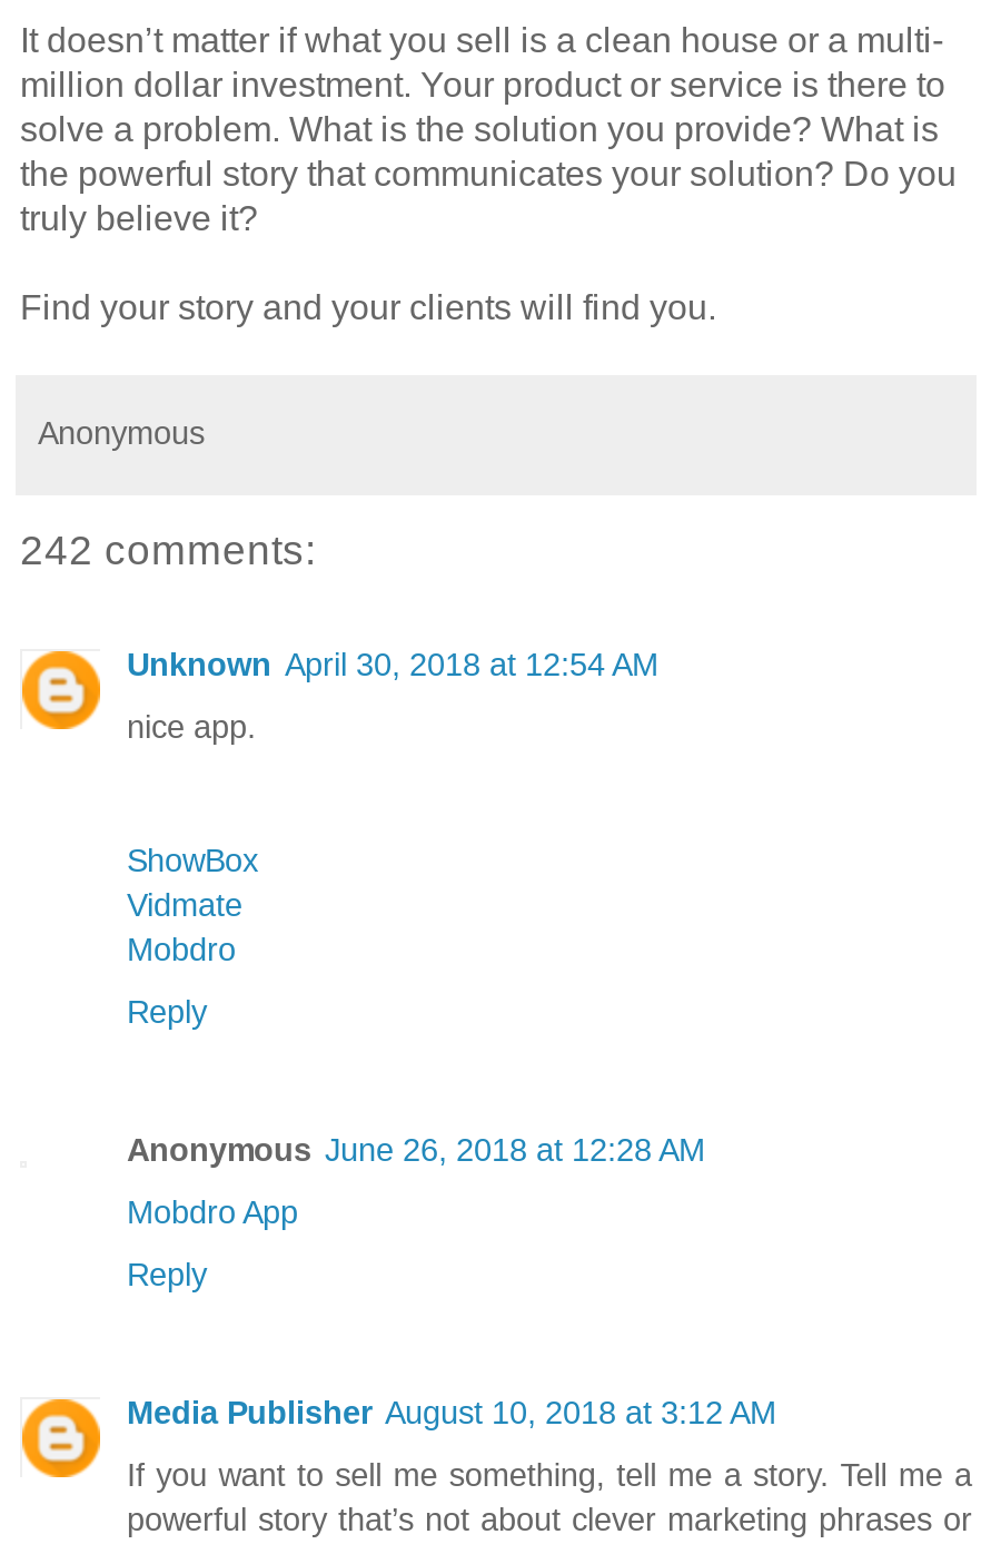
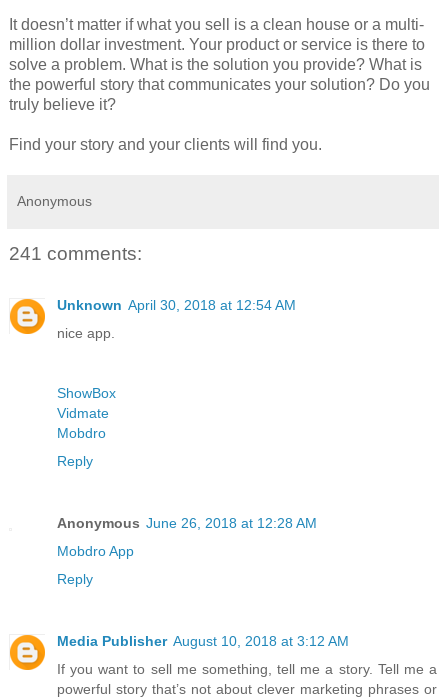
[20,526,316,573] 242 comments: -> [9,243,142,264] 241 comments:

